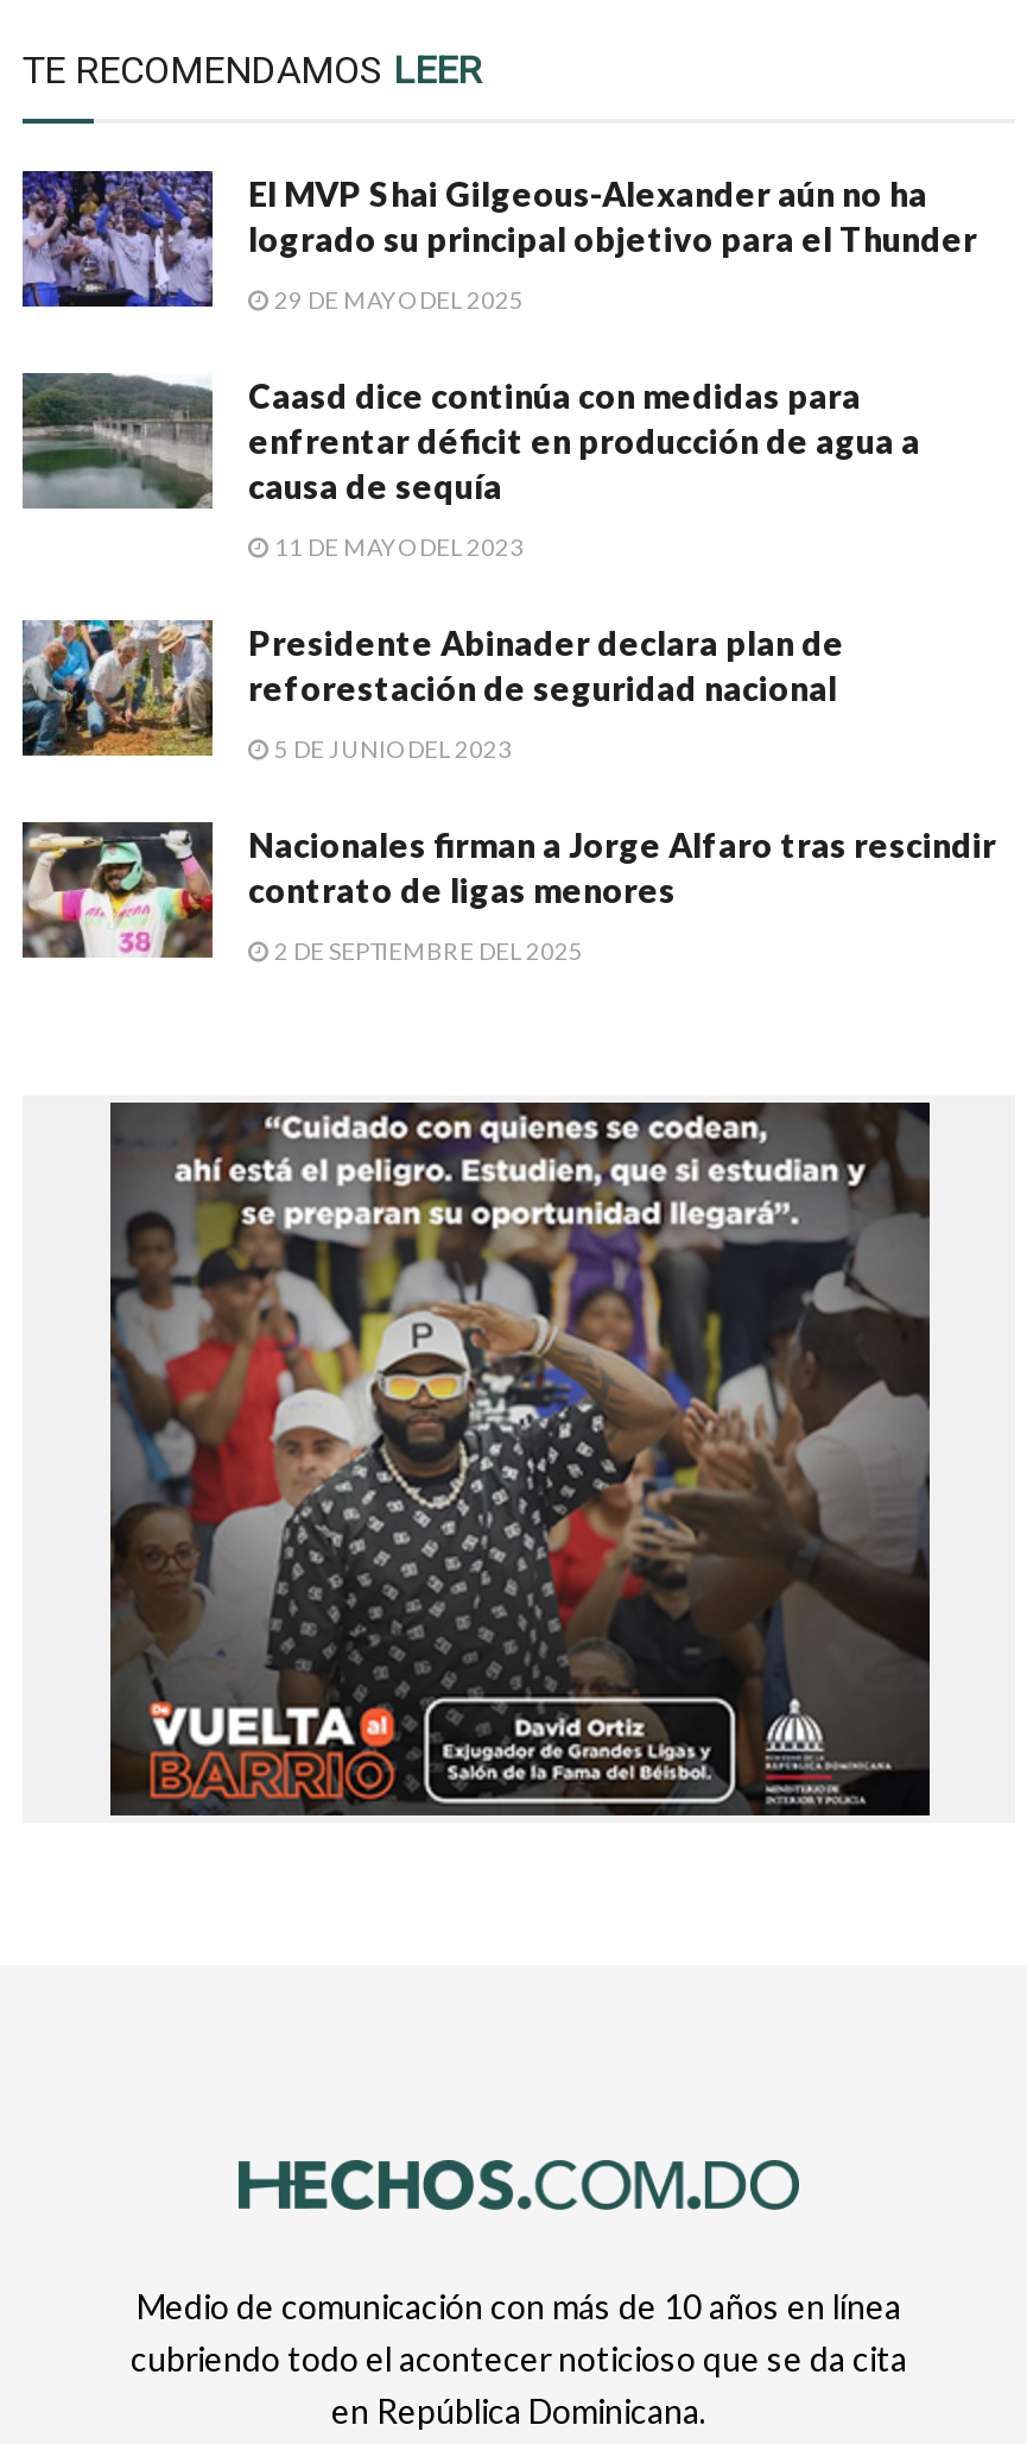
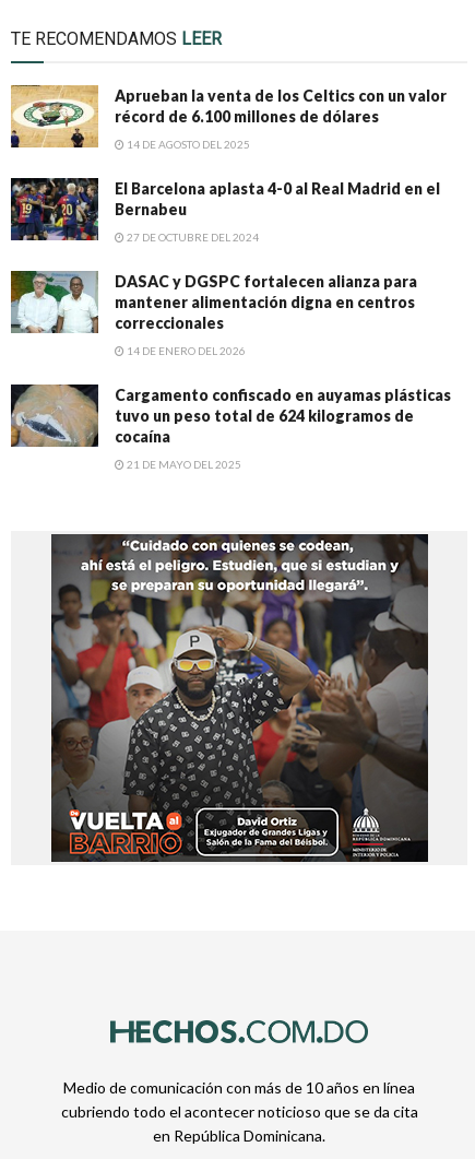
[20,169,977,309] [image] | El MVP Shai Gilgeous-Alexander aún no ha | logrado su principal objetivo para el Thunder -> [10,84,447,149] [image] | Aprueban la venta de los Celtics con un valor | récord de 6.100 millones de dólares
[270,285,524,313] 29 DE MAYO DEL 2025 -> [124,138,250,151] 14 DE AGOSTO DEL 2025
[23,371,920,509] [image] | Caasd dice continúa con medidas para | enfrentar déficit en producción de agua a | causa de sequía -> [11,177,440,241] [image] | El Barcelona aplasta 4-0 al Real Madrid en el | Bernabeu
[270,532,524,561] 11 DE MAYO DEL 2023 -> [124,230,259,243] 27 DE OCTUBRE DEL 2024
[20,575,844,758] [image] | Presidente Abinader declara plan de | reforestación de seguridad nacional -> [10,270,417,354] [image] | DASAC y DGSPC fortalecen alianza para | mantener alimentación digna en centros | correccionales
[270,734,512,763] 5 DE JUNIO DEL 2023 -> [124,344,246,357] 14 DE ENERO DEL 2026
[23,820,996,958] [image] | Nacionales firman a Jorge Alfaro tras rescindir | contrato de ligas menores -> [11,383,451,447] [image] | Cargamento confiscado en auyamas plásticas | tuvo un peso total de 624 kilogramos de | cocaína
[270,936,583,965] 2 DE SEPTIEMBRE DEL 2025 -> [124,458,241,471] 21 DE MAYO DEL 2025

